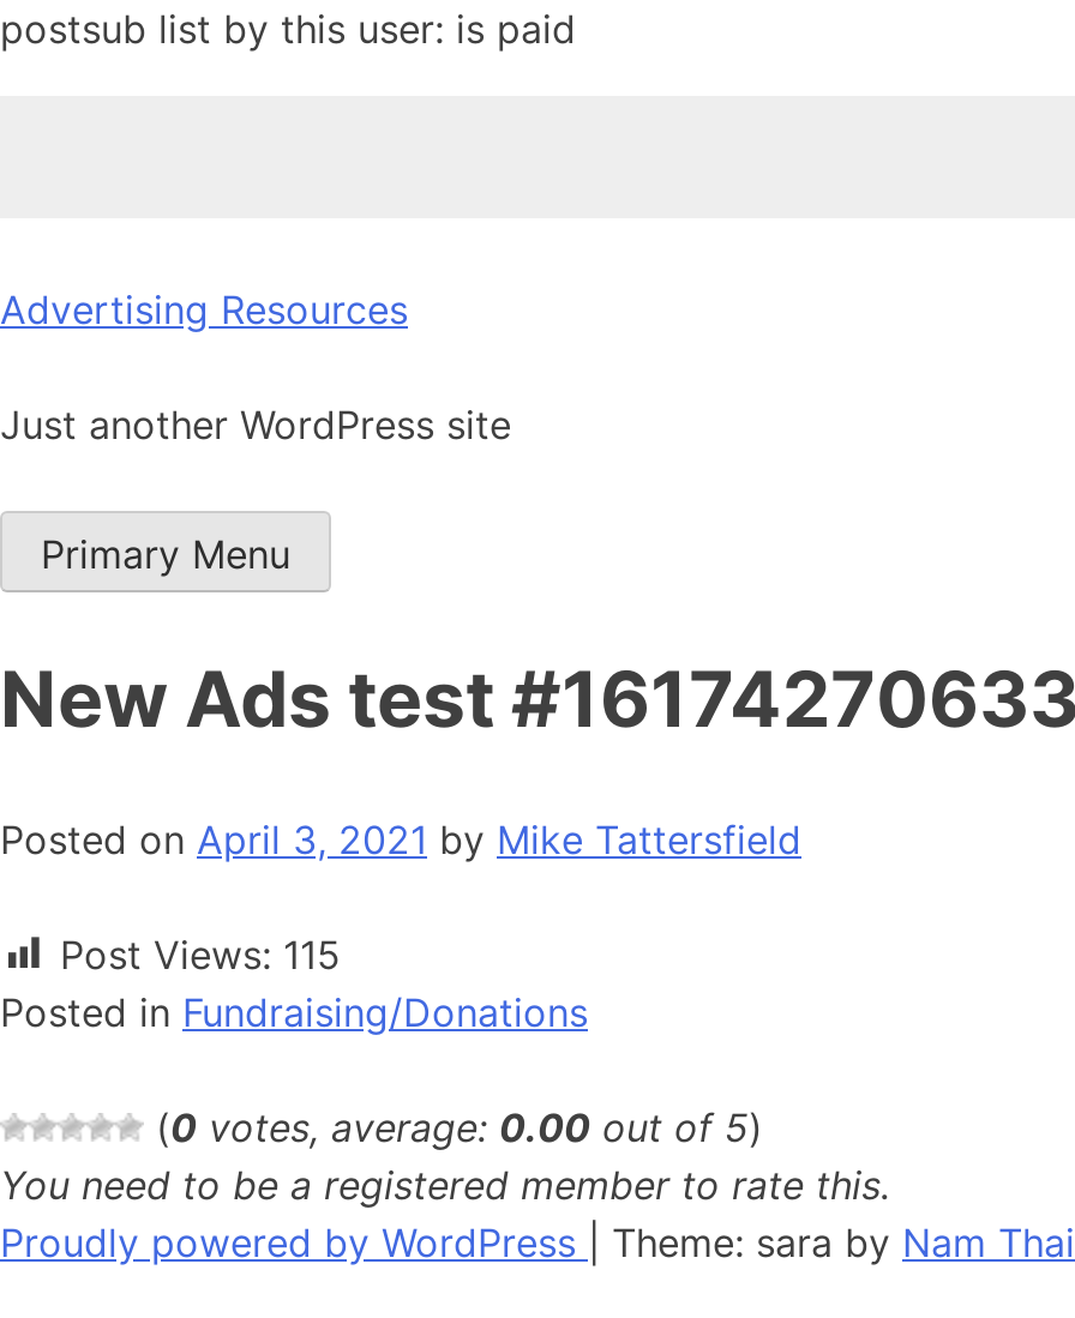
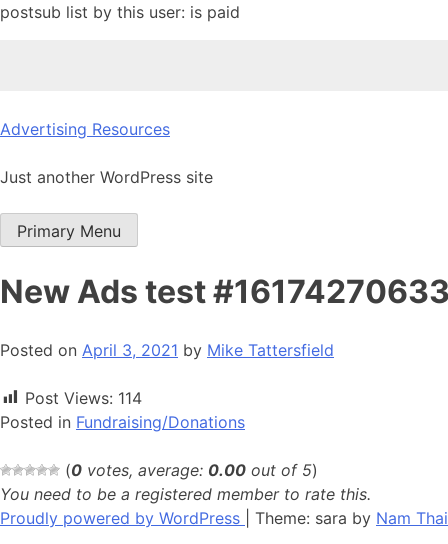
[60,930,341,978] Post Views: 115 -> [25,388,142,408] Post Views: 114

